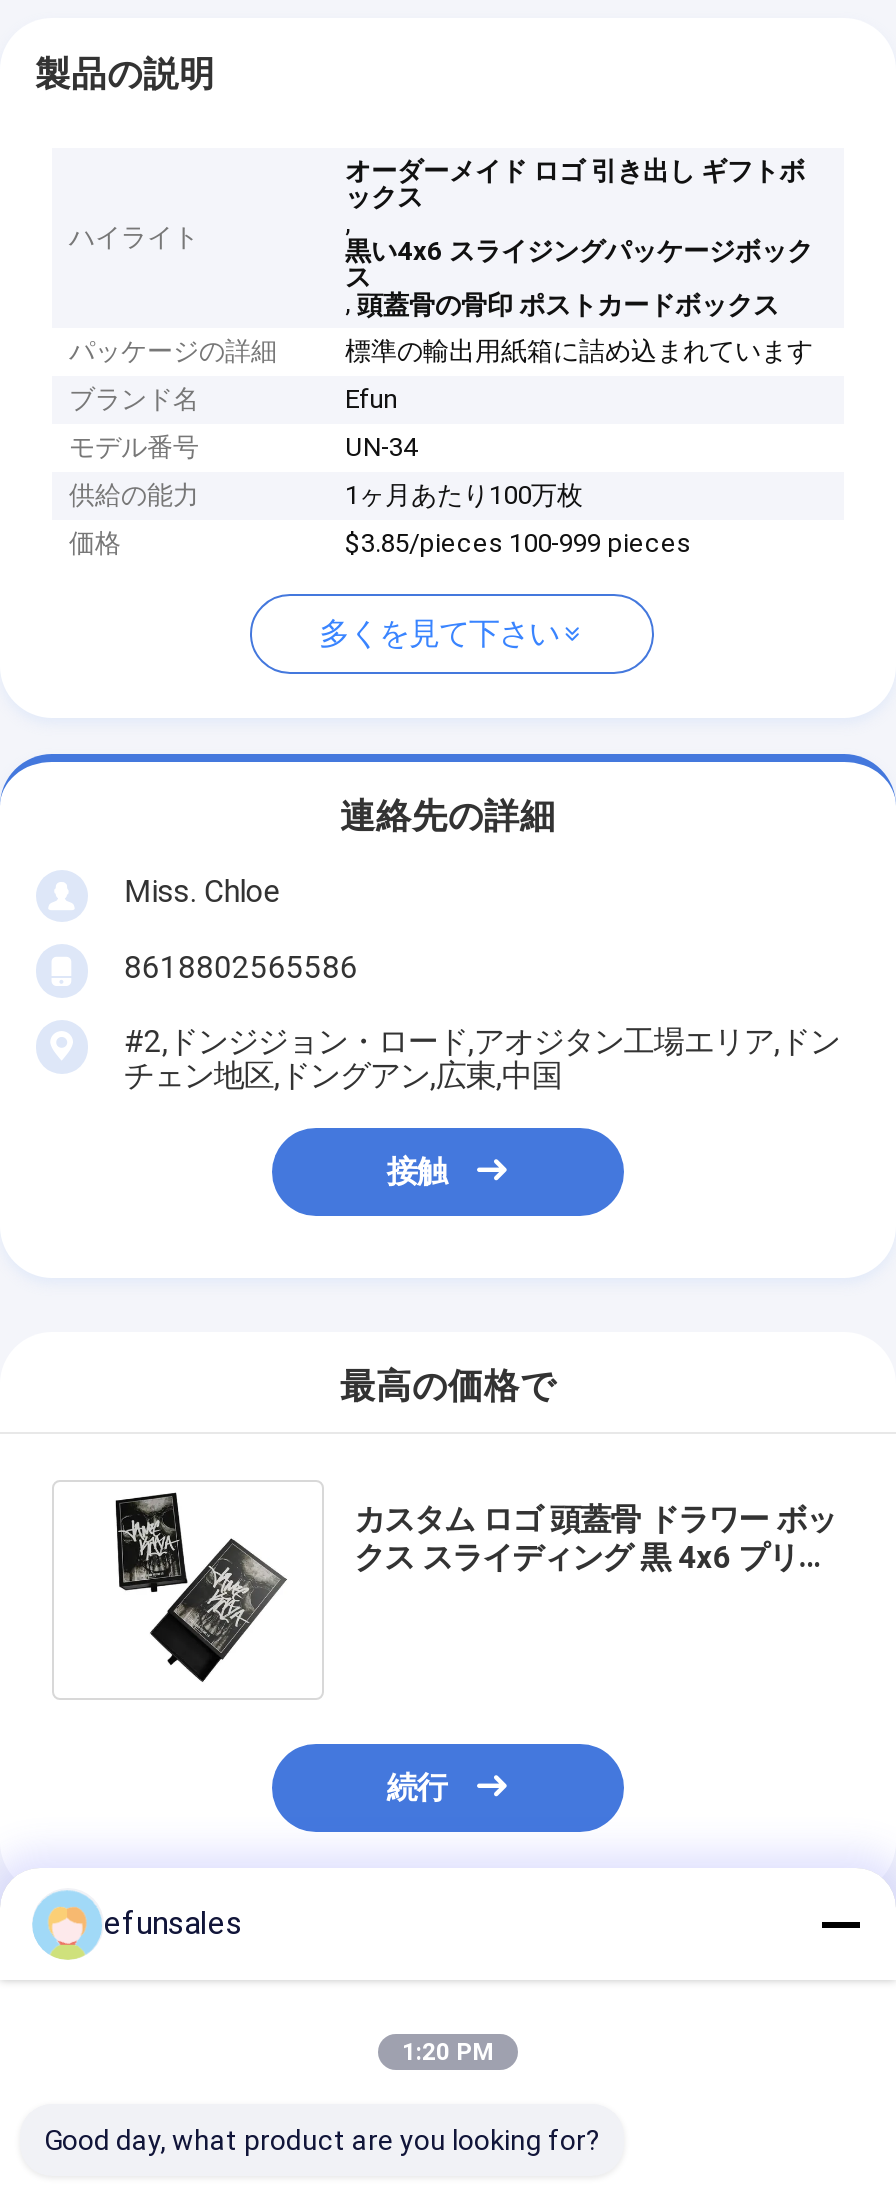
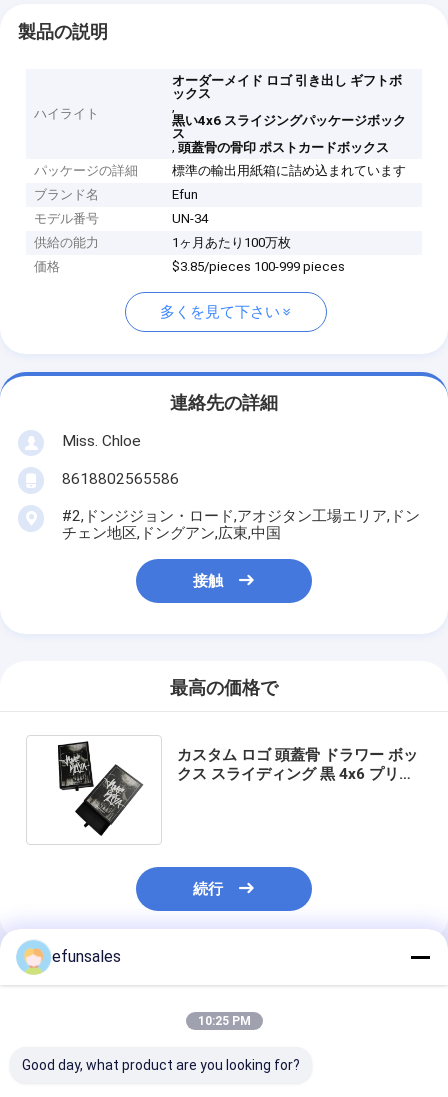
[402,2038,494,2066] 1:20 PM -> [197,1014,250,1028] 10:25 PM

